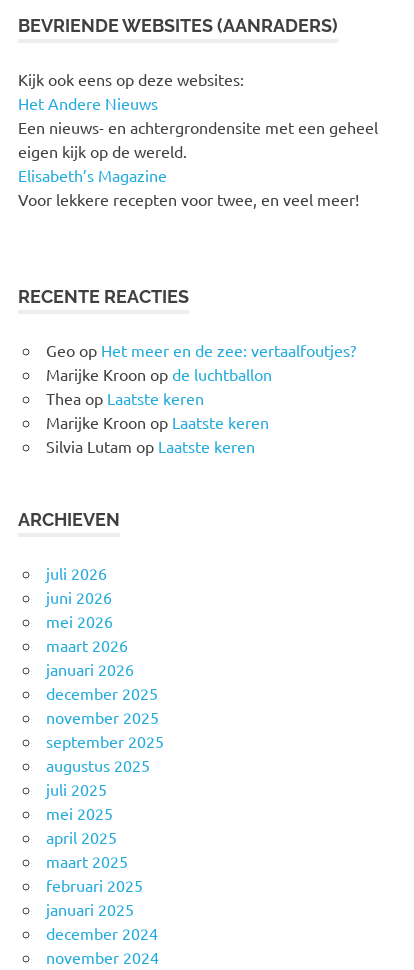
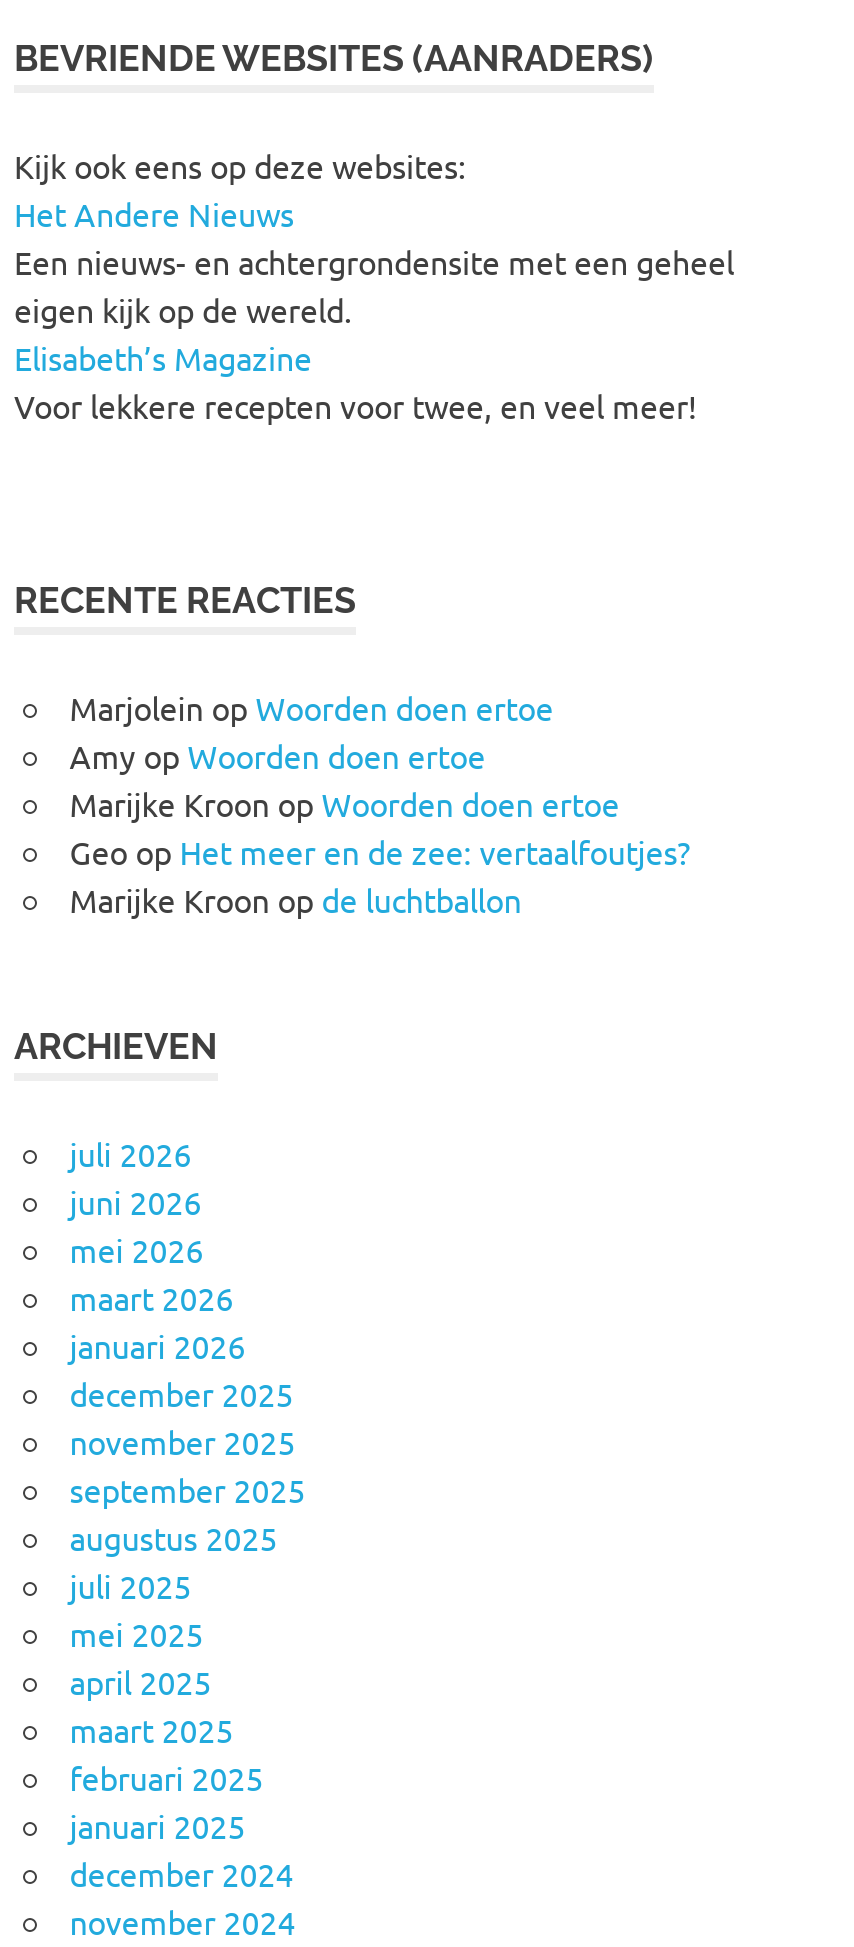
none -> [70,687,620,823] Marjolein op Woorden doen ertoe | Amy op Woorden doen ertoe | Marijke Kroon op Woorden doen ertoe
moved [46,340,356,384] -> [70,831,690,919]: Geo op Het meer en de zee: vertaalfoutjes? | Marijke Kroon op de luchtballon
[46,388,269,456] Thea op Laatste keren | Marijke Kroon op Laatste keren | Silvia Lutam op Laatste keren -> none

